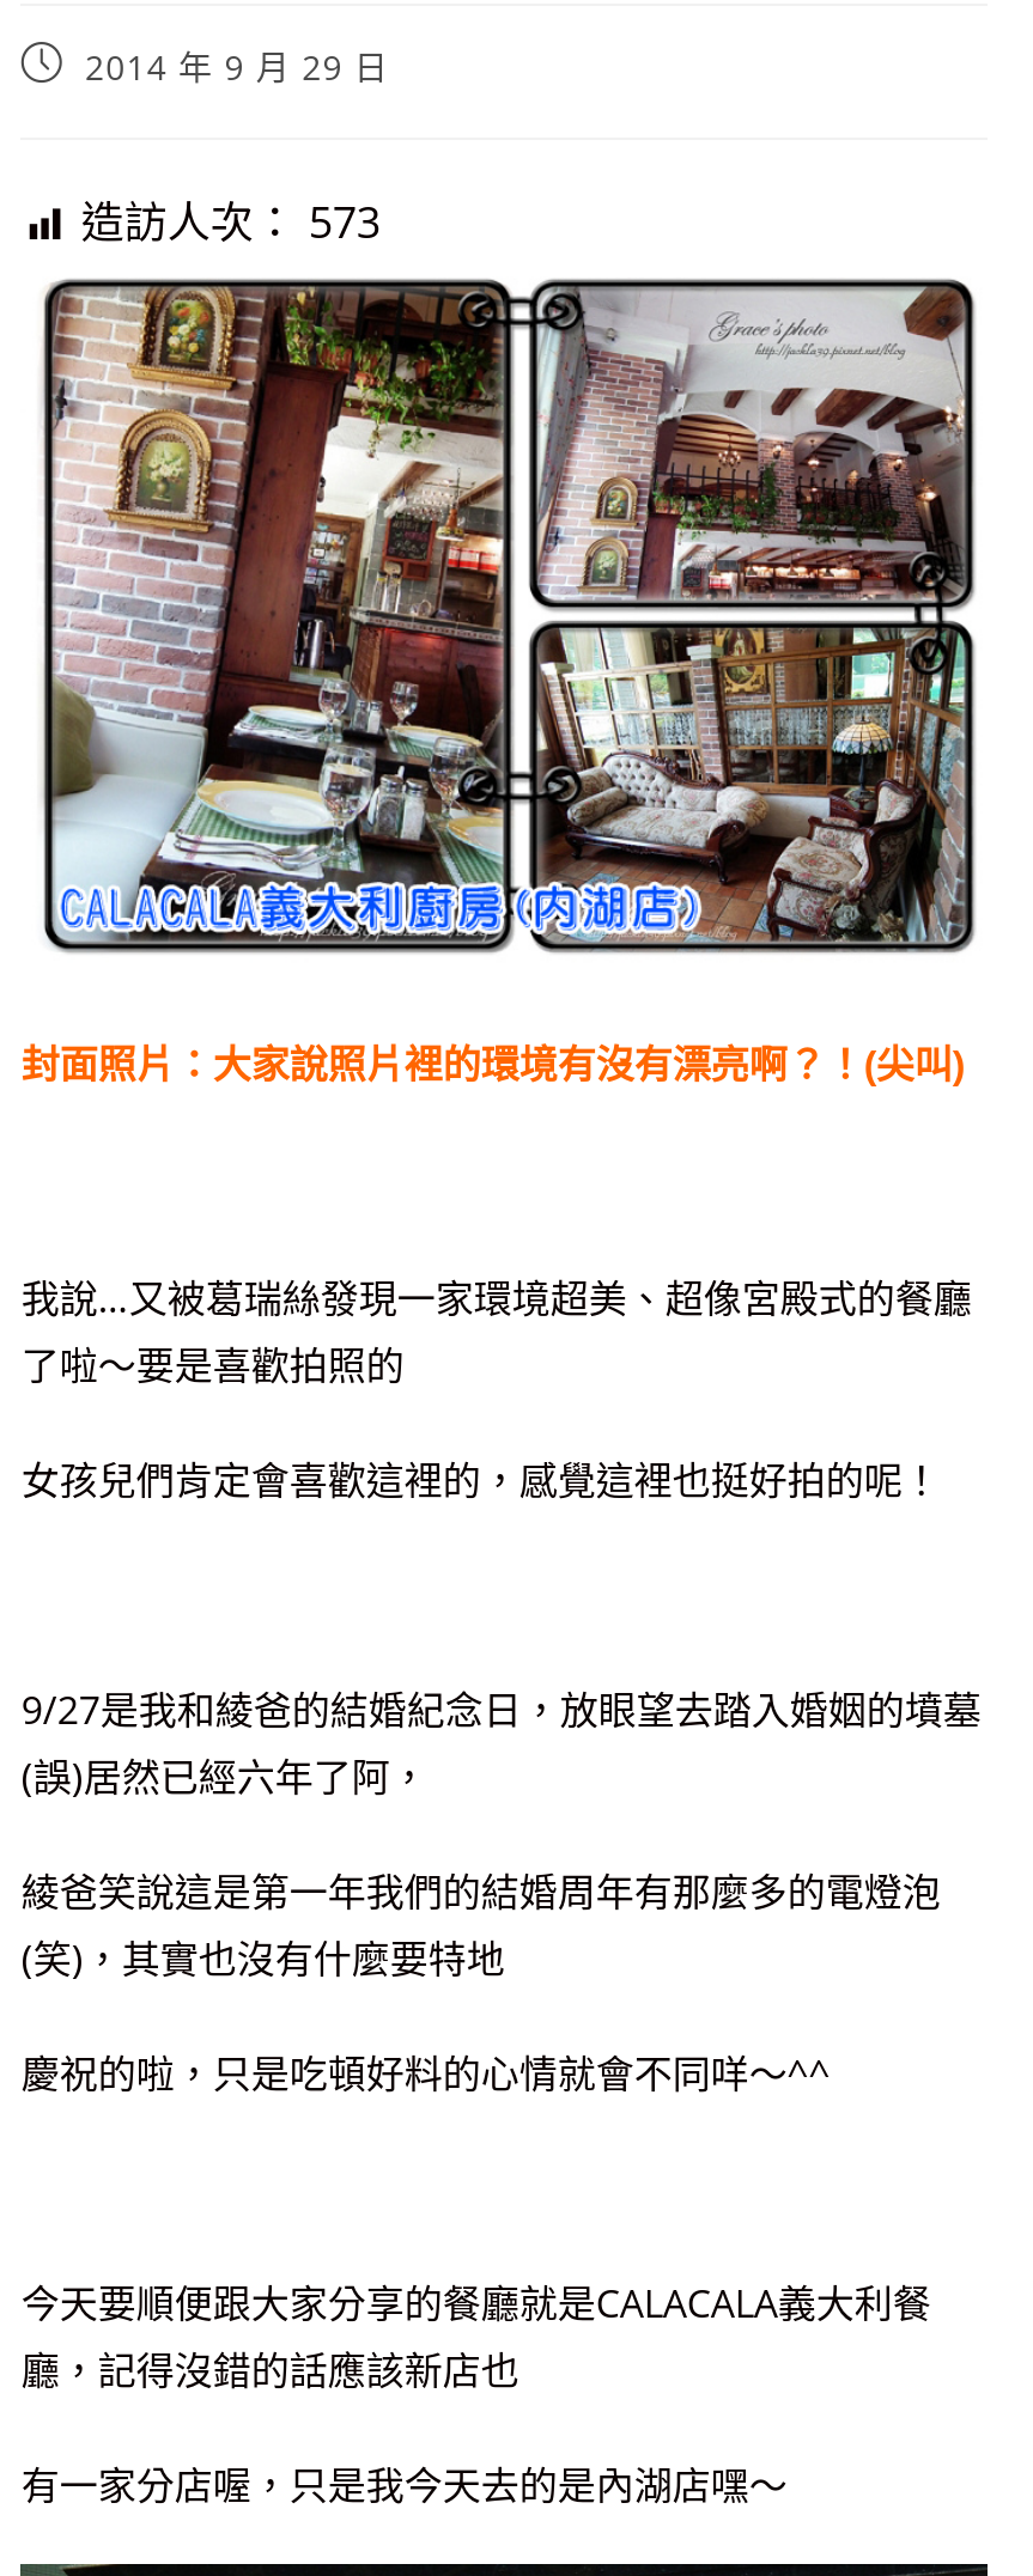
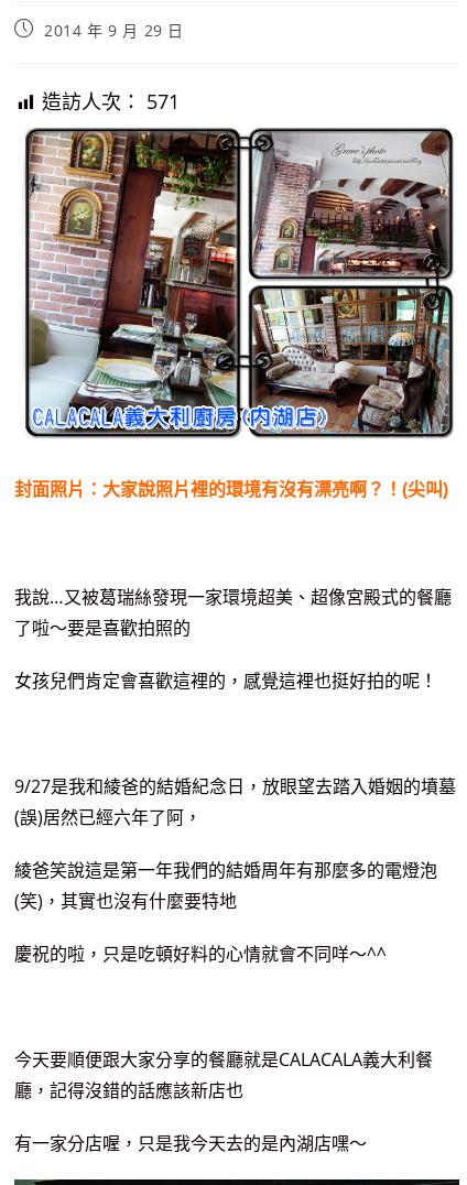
[81,194,380,251] 造訪人次： 573 -> [42,89,180,115] 造訪人次： 571

